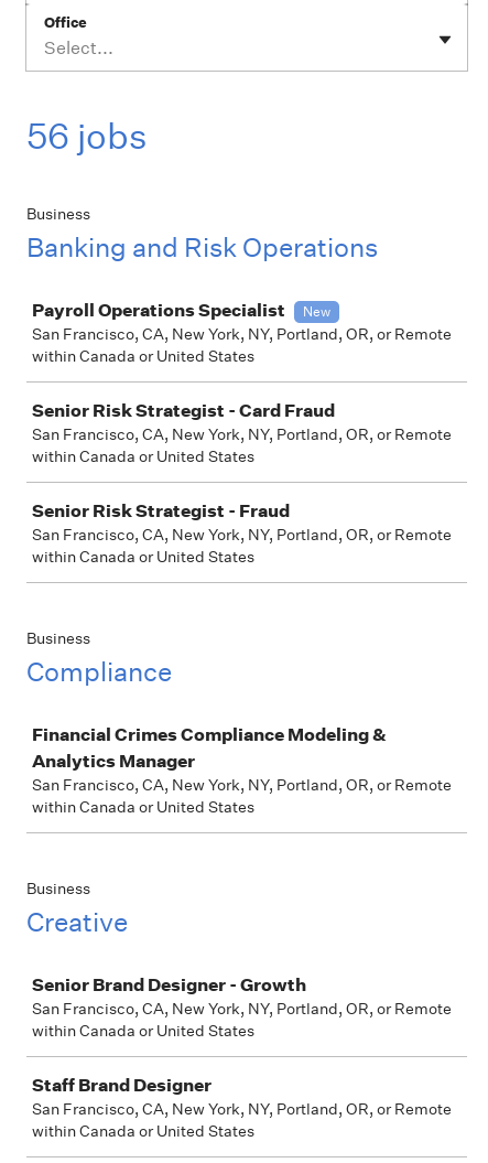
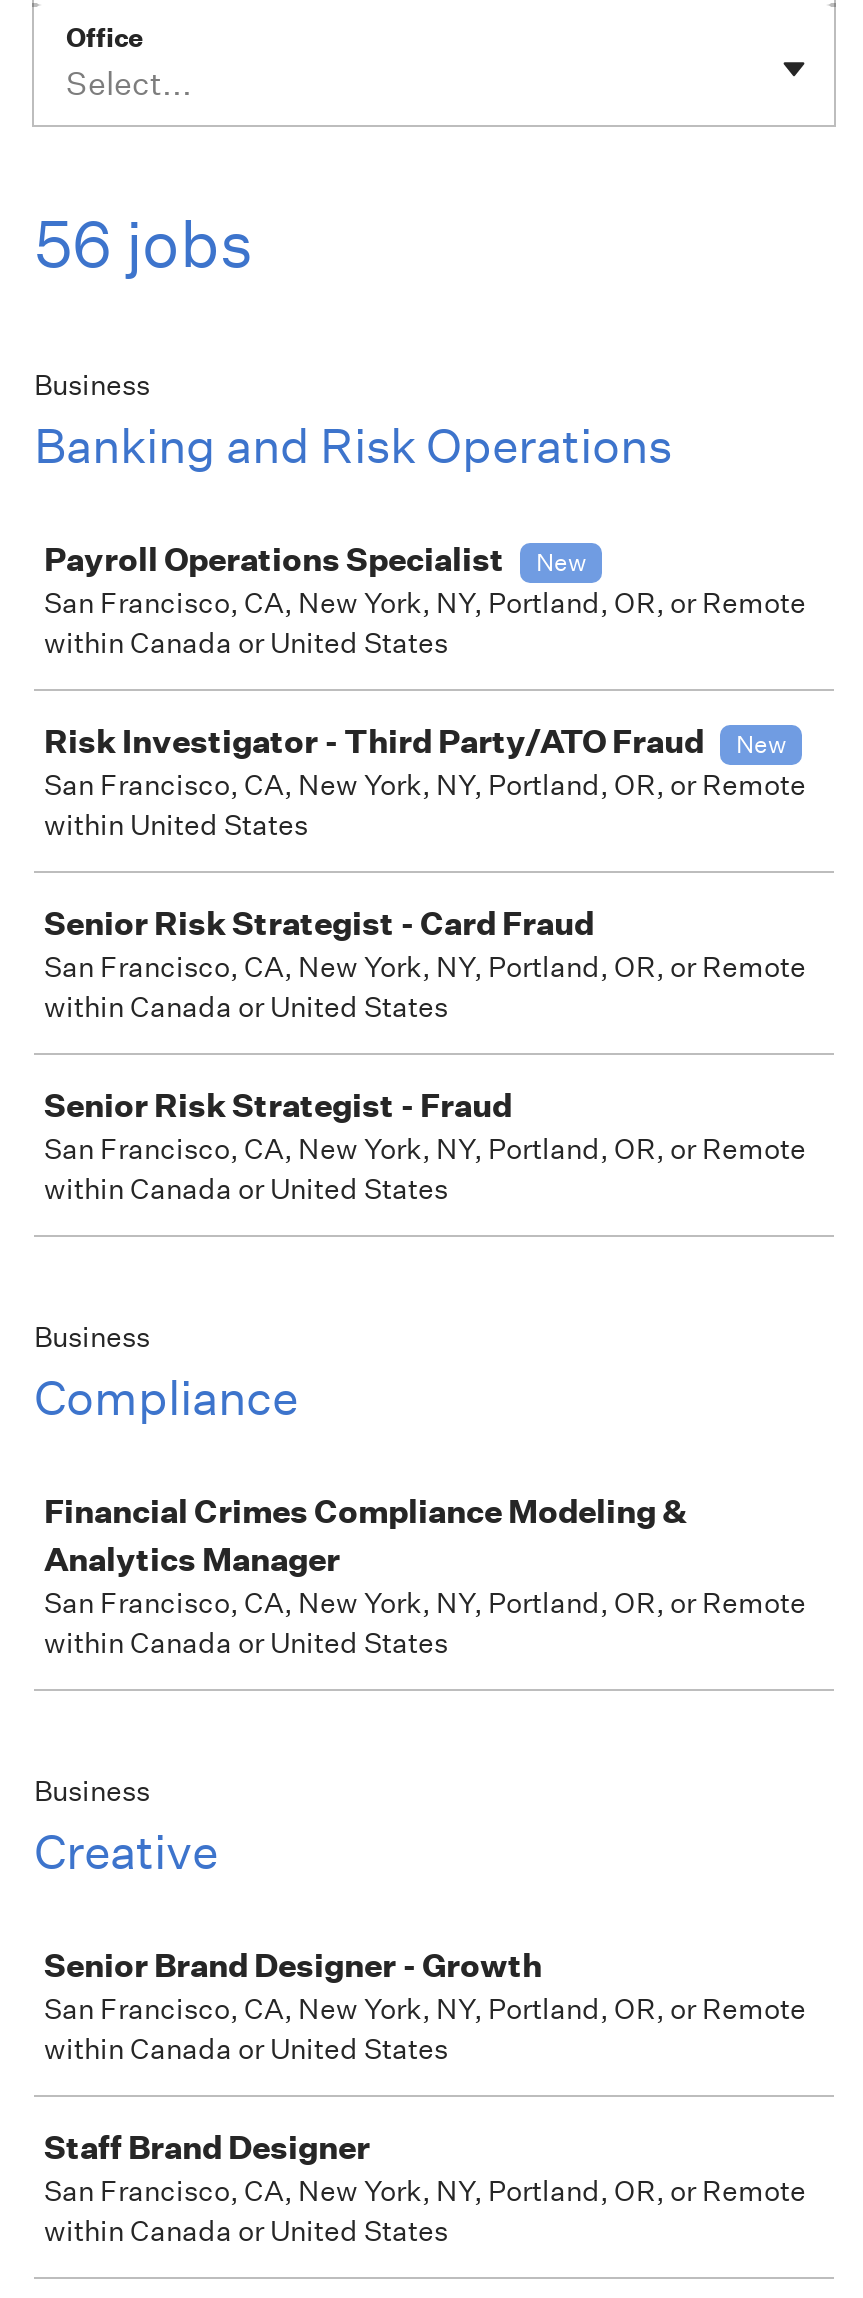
none -> [44,721,806,843] Risk Investigator - Third Party/ATO Fraud | New | San Francisco, CA, New York, NY, Portland, OR, or Remote | within United States

